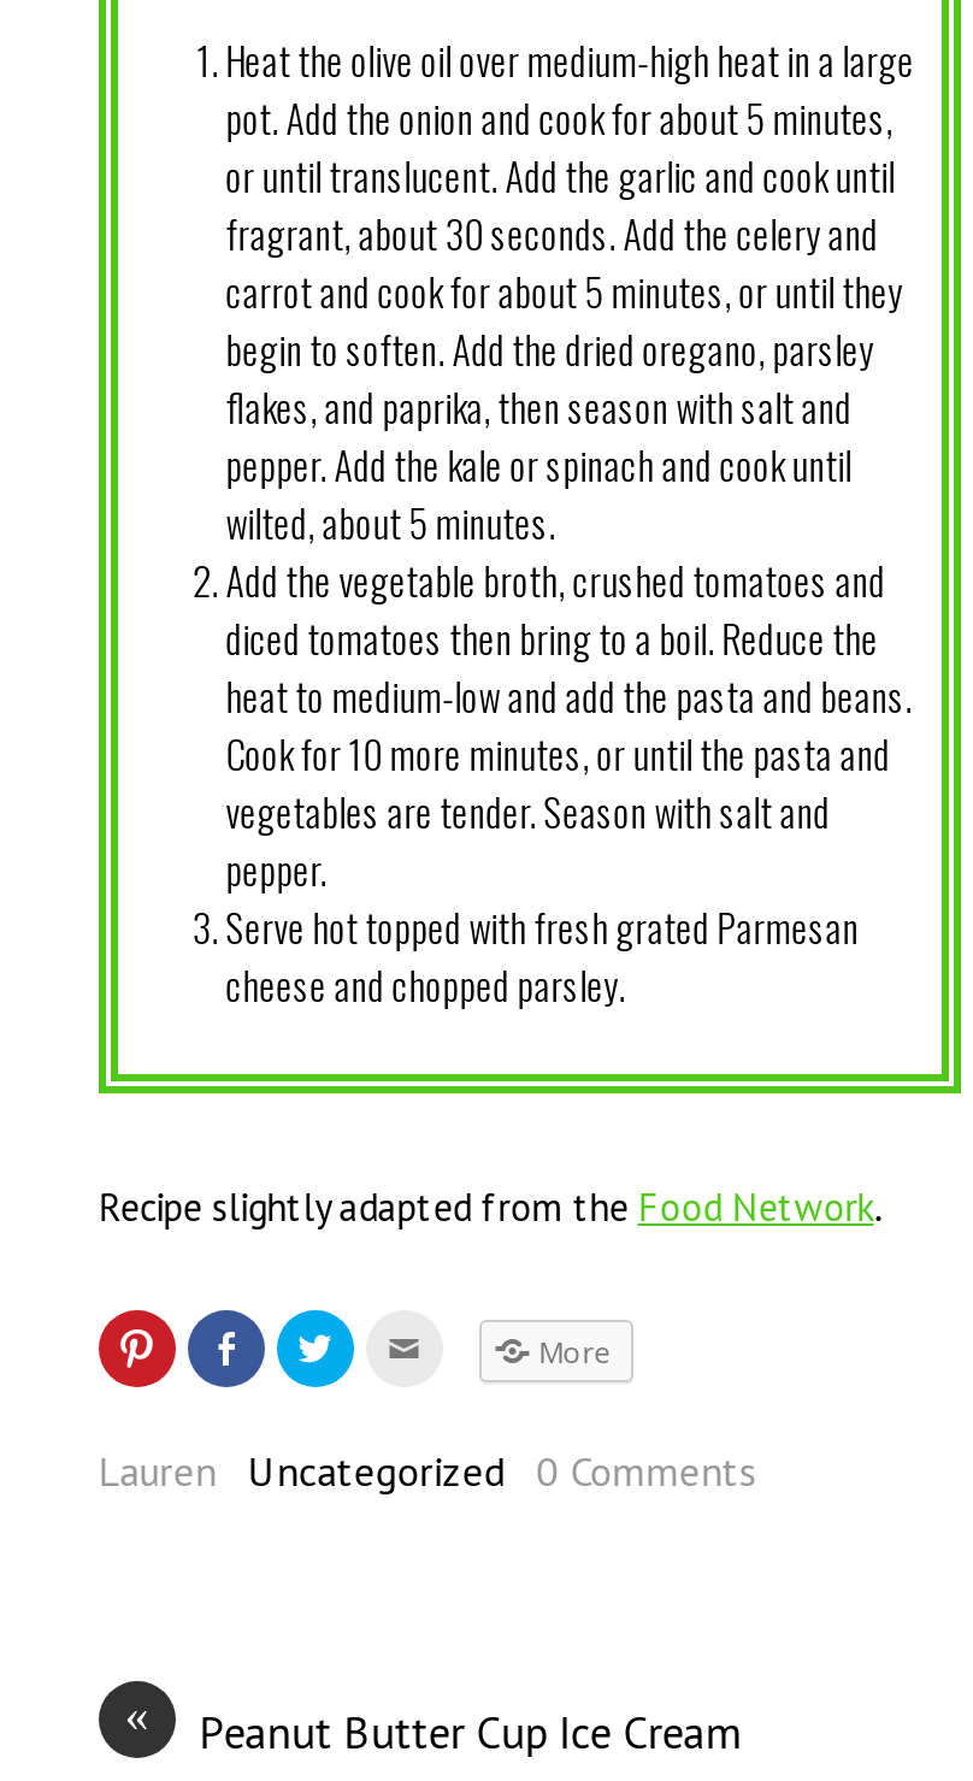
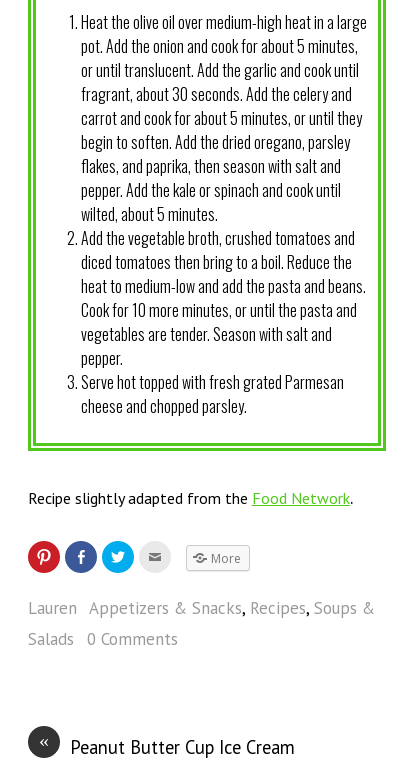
[98,1445,756,1498] Lauren Uncategorized 0 Comments -> [28,597,375,650] Lauren Appetizers & Snacks, Recipes, Soups & | Salads 0 Comments

